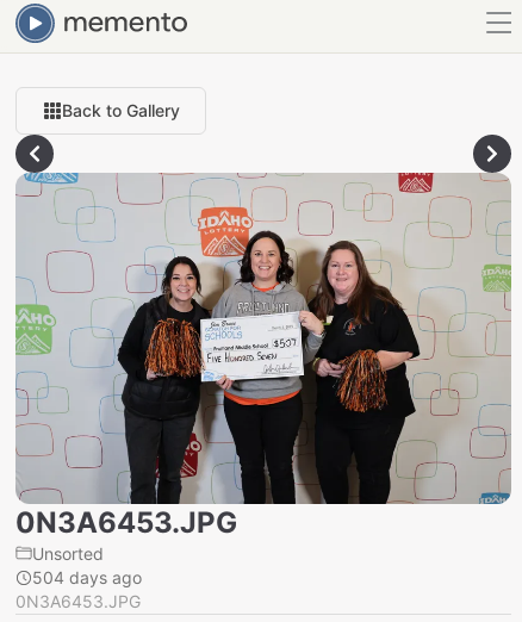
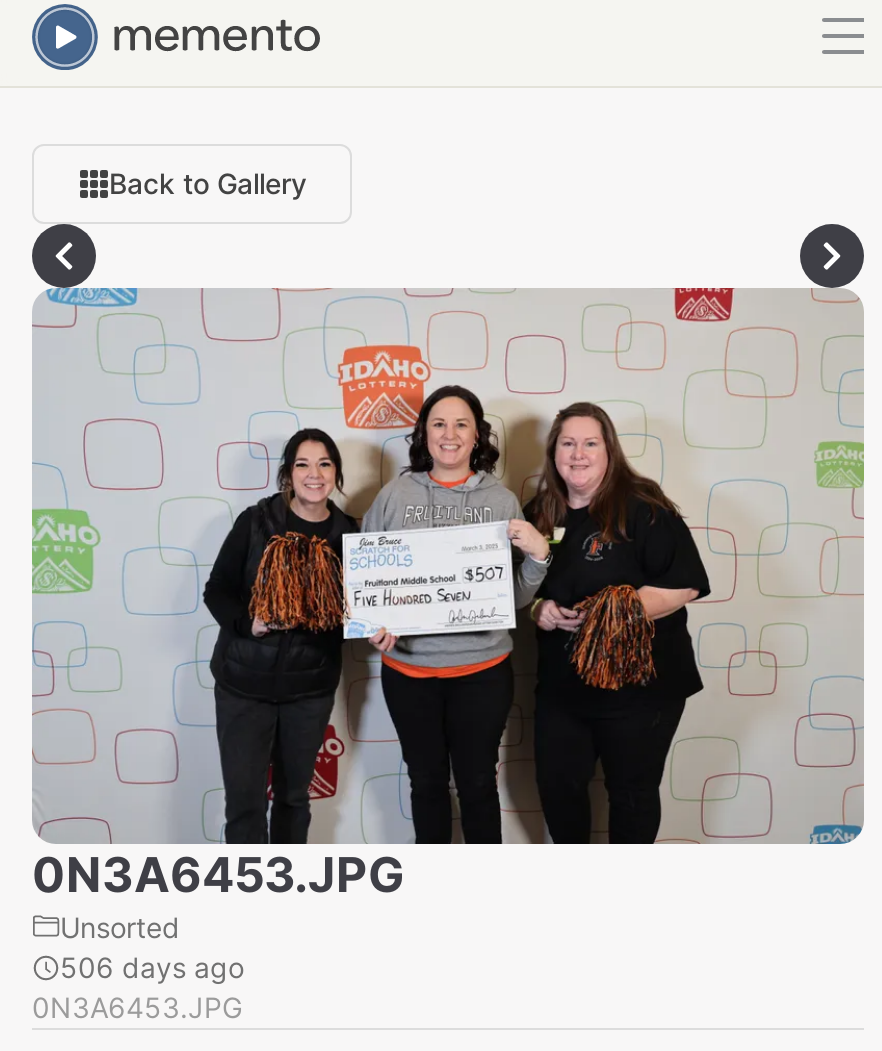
[32,567,142,587] 504 days ago -> [60,949,244,983] 506 days ago

